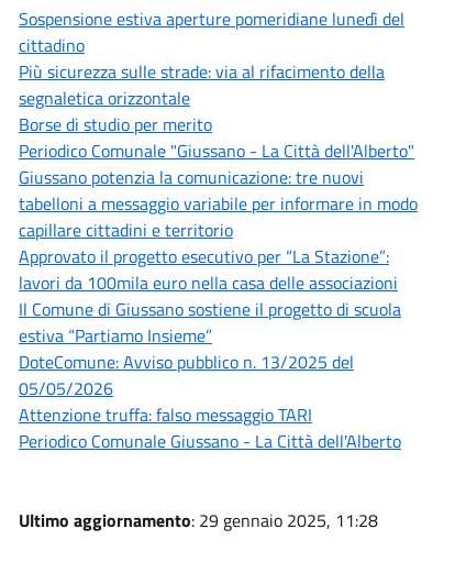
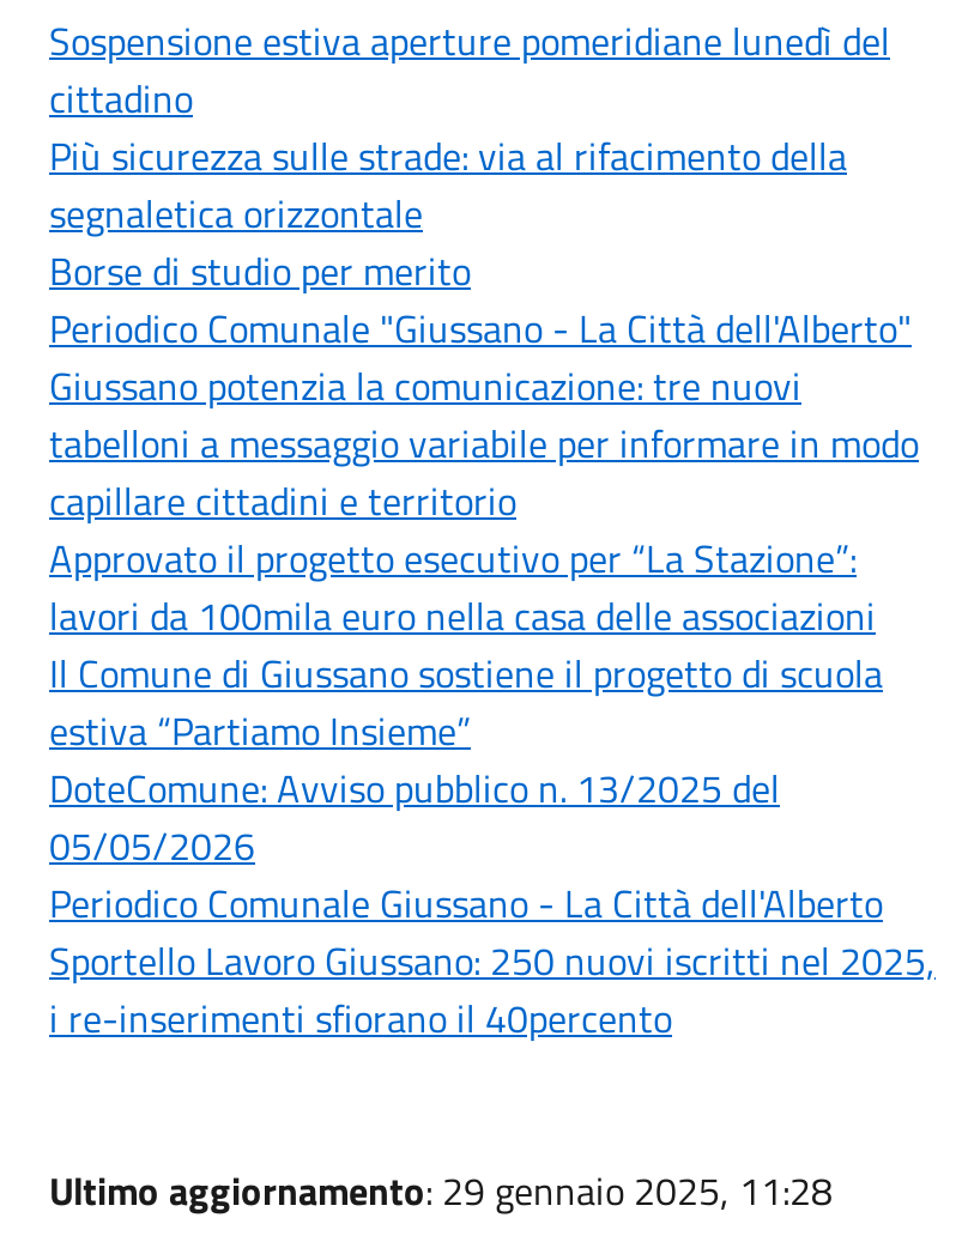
[19,401,312,427] Attenzione truffa: falso messaggio TARI -> none
moved [19,427,401,454] -> [49,874,883,931]: Periodico Comunale Giussano - La Città dell'Alberto
none -> [49,931,936,1046] Sportello Lavoro Giussano: 250 nuovi iscritti nel 2025, | i re-inserimenti sfiorano il 40percento

